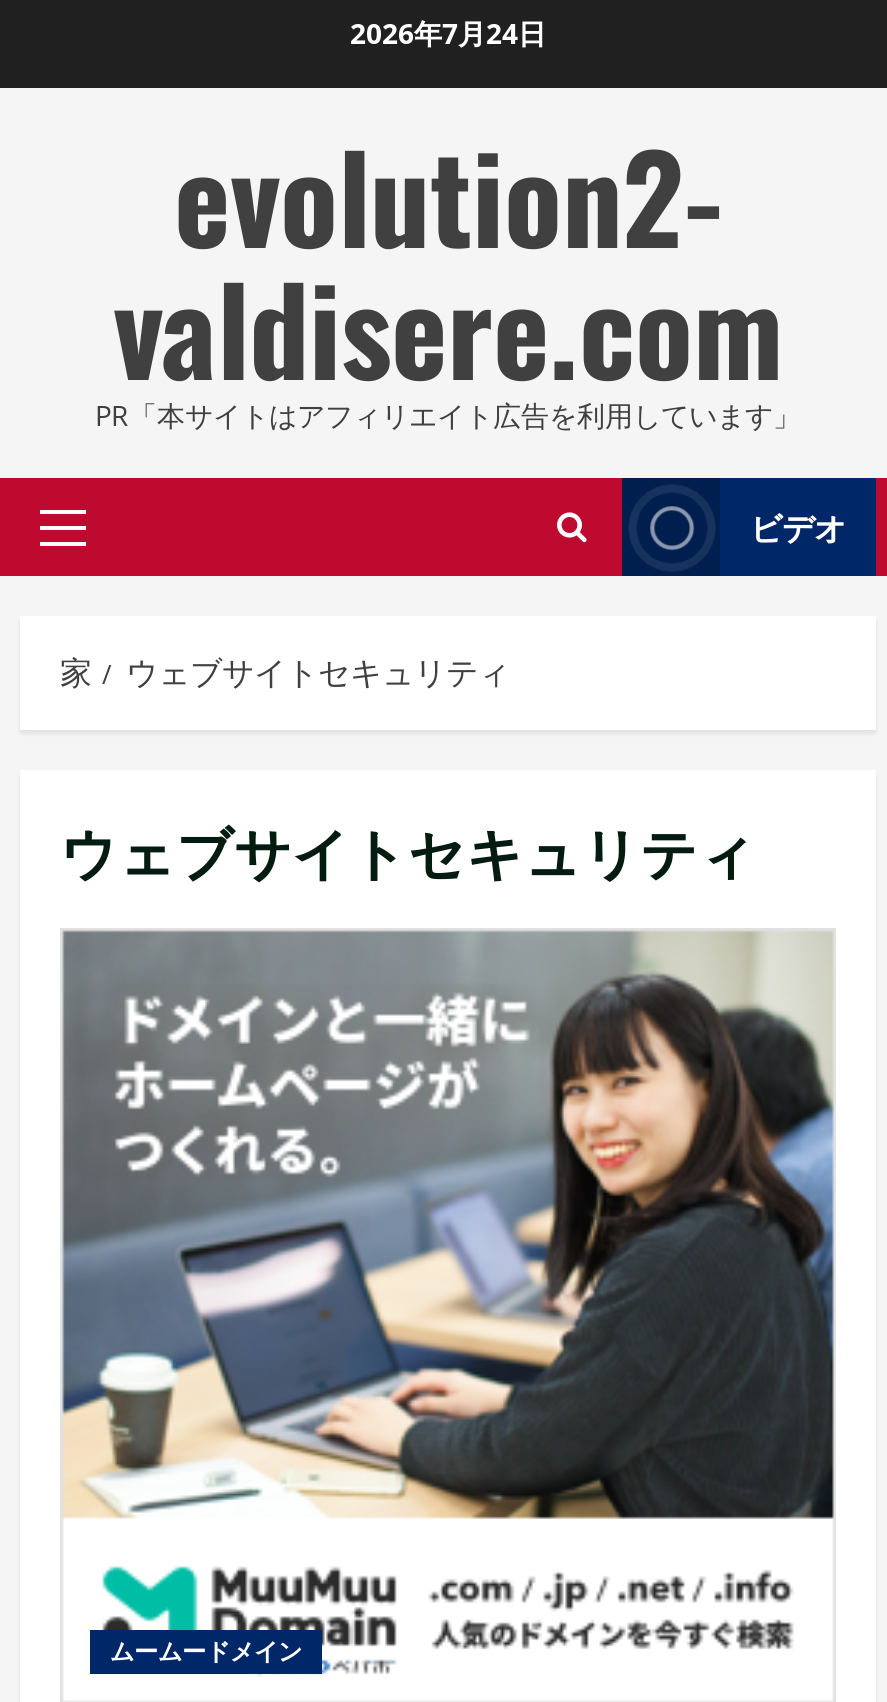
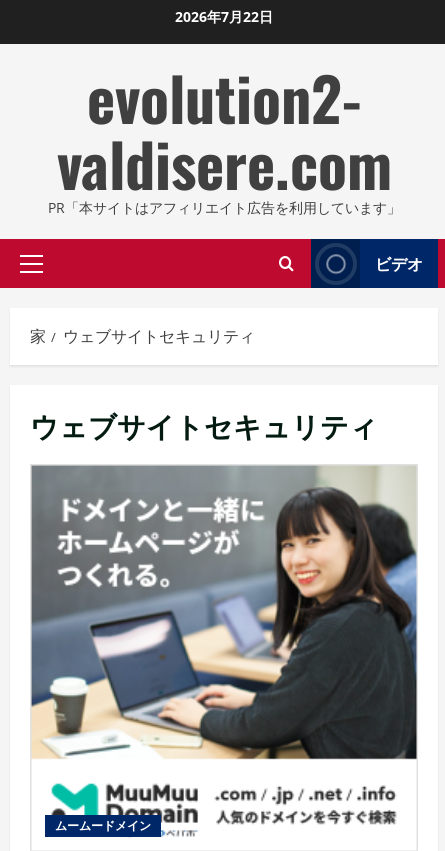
[350,14,546,52] 2026年7月24日 -> [175,7,273,26] 2026年7月22日

